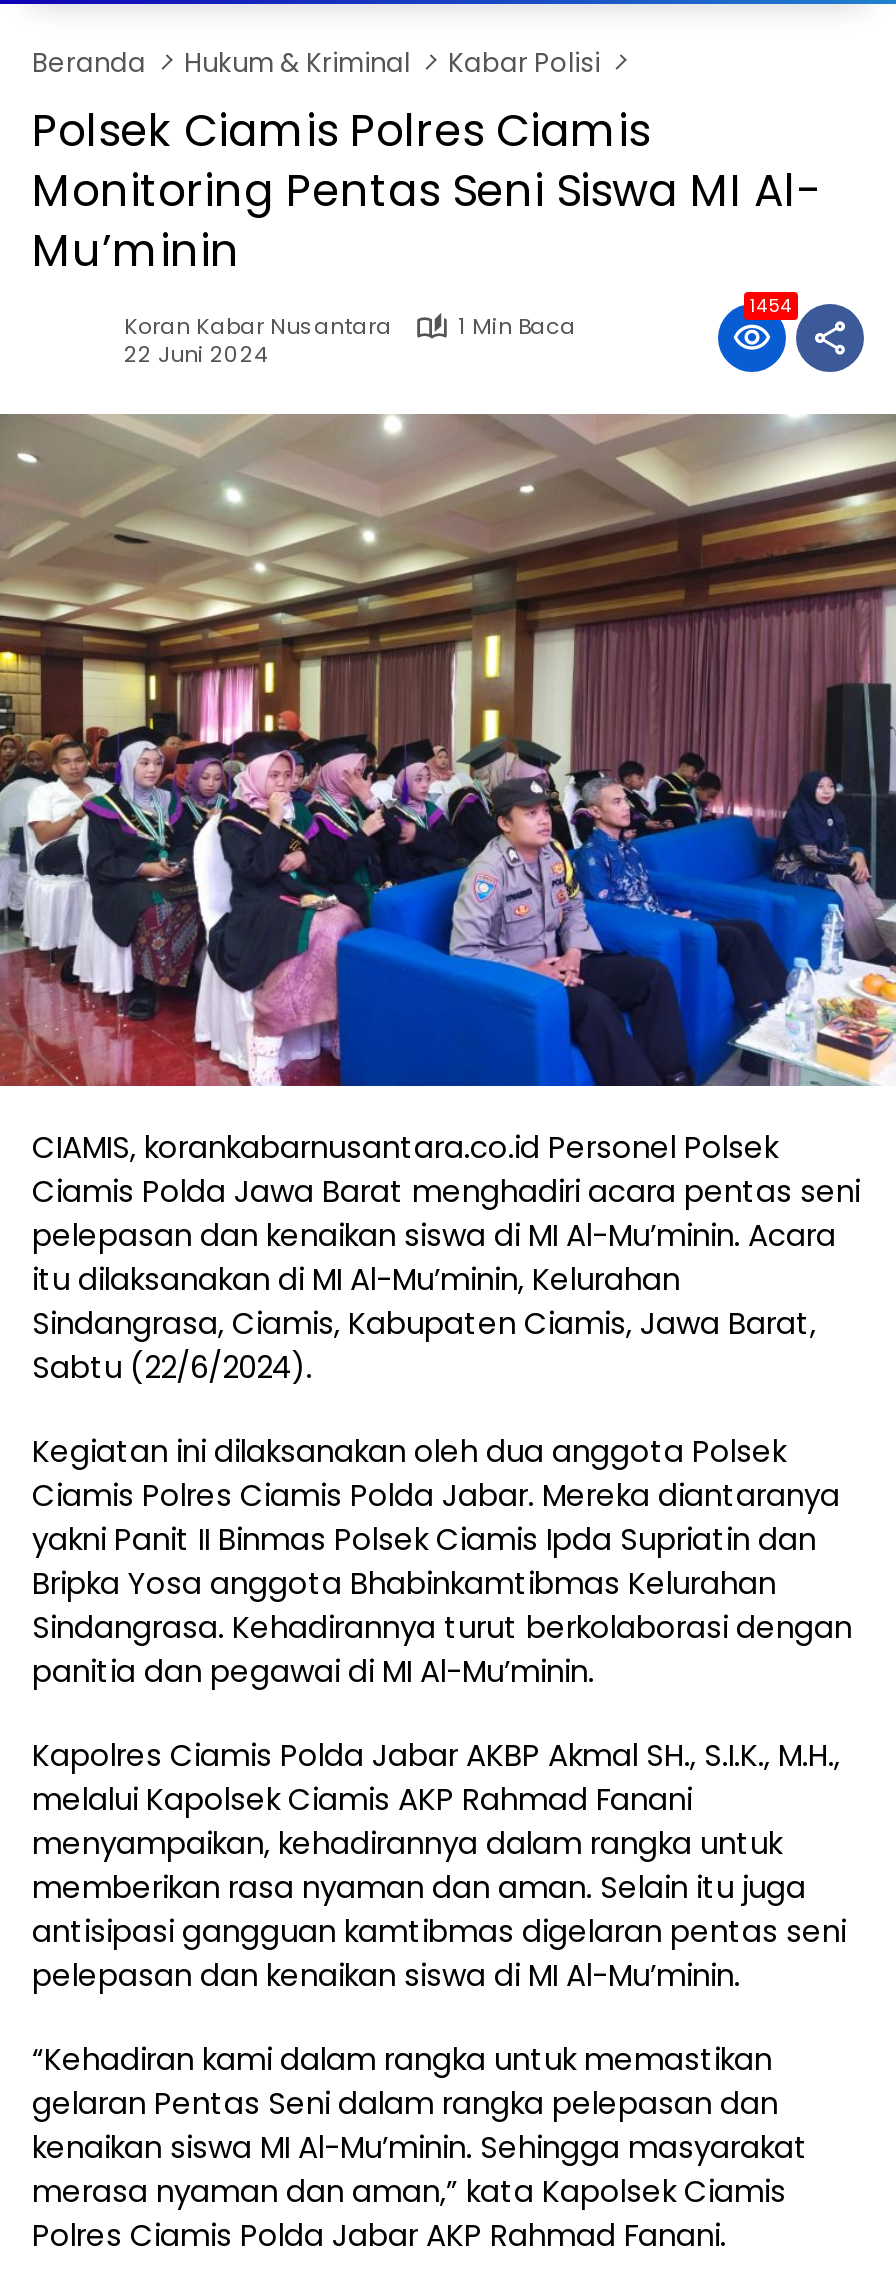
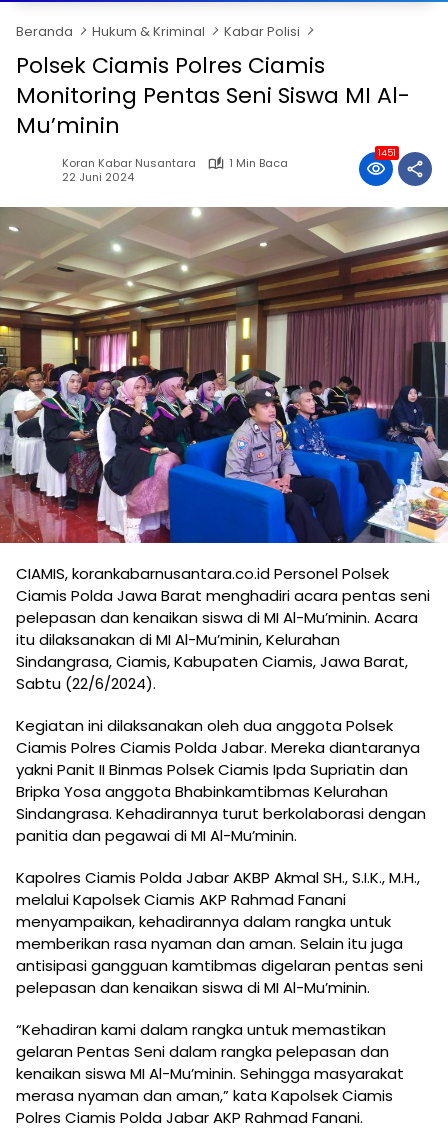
[750,294,792,318] 1454 -> [378,147,396,159] 1451

